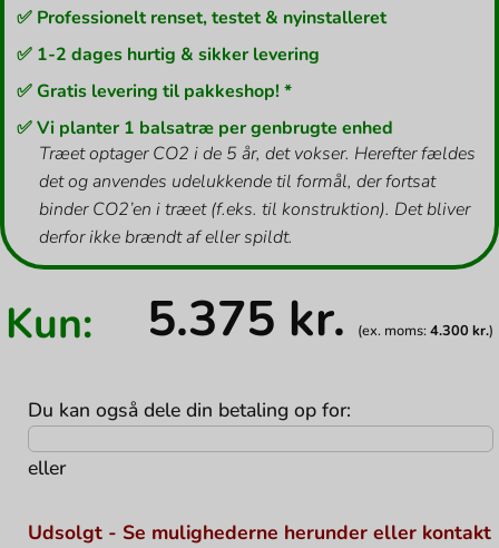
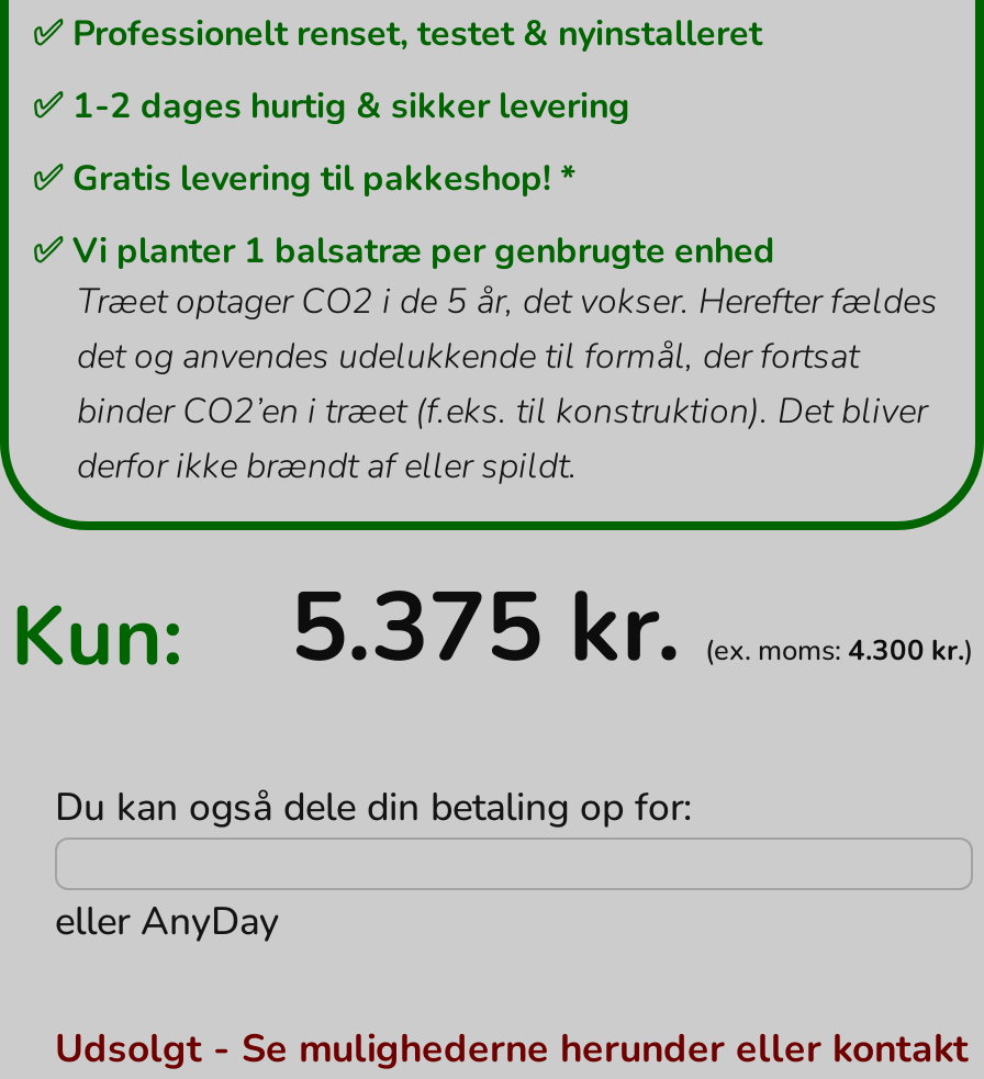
[28,454,66,481] eller -> [55,894,279,947] eller AnyDay

